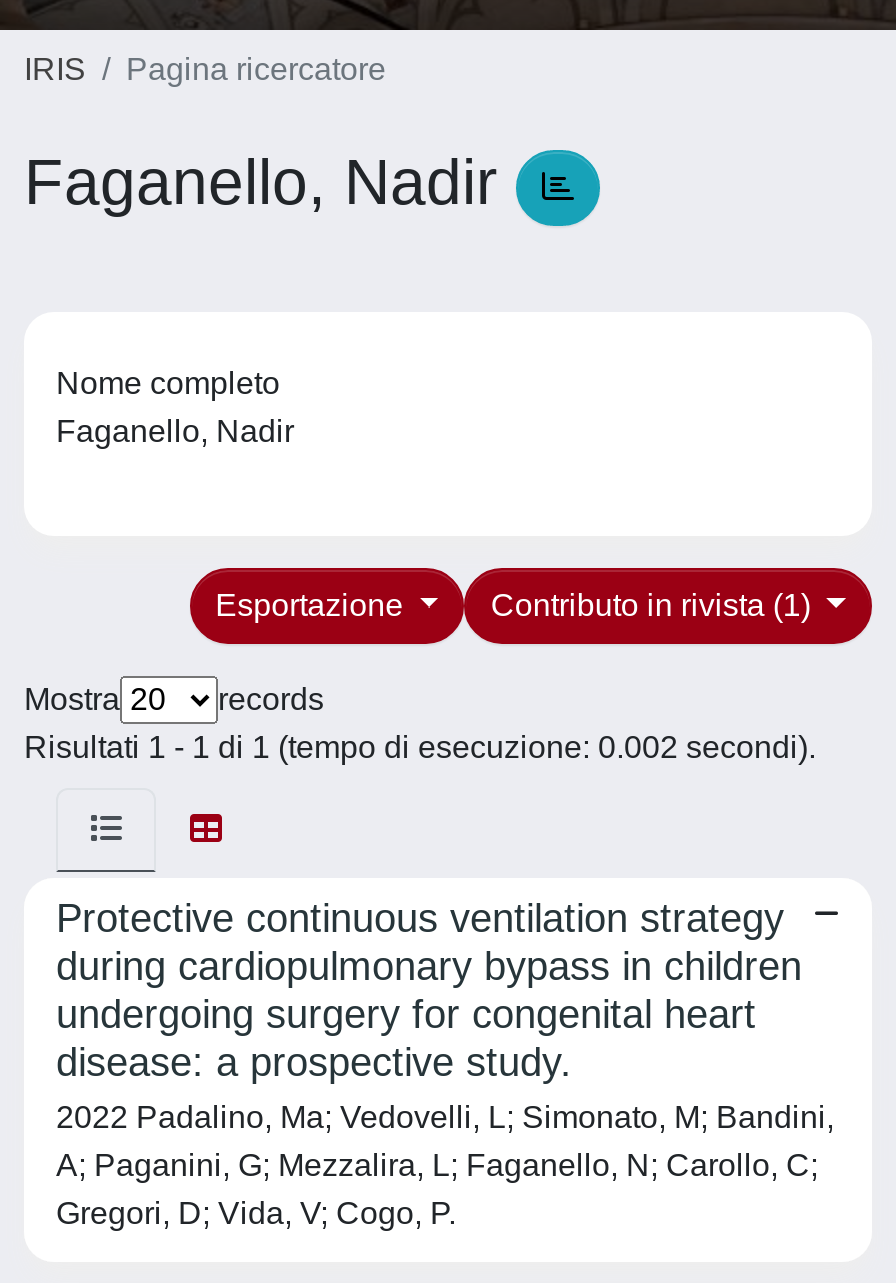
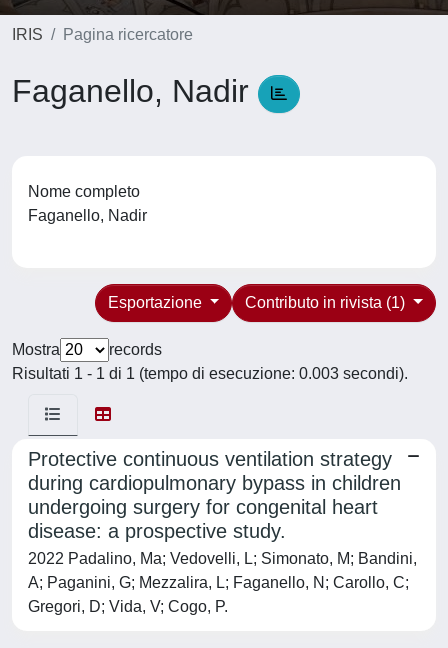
[24,730,816,764] Risultati 1 - 1 di 1 (tempo di esecuzione: 0.002 secondi). -> [12,365,408,382] Risultati 1 - 1 di 1 (tempo di esecuzione: 0.003 secondi).

